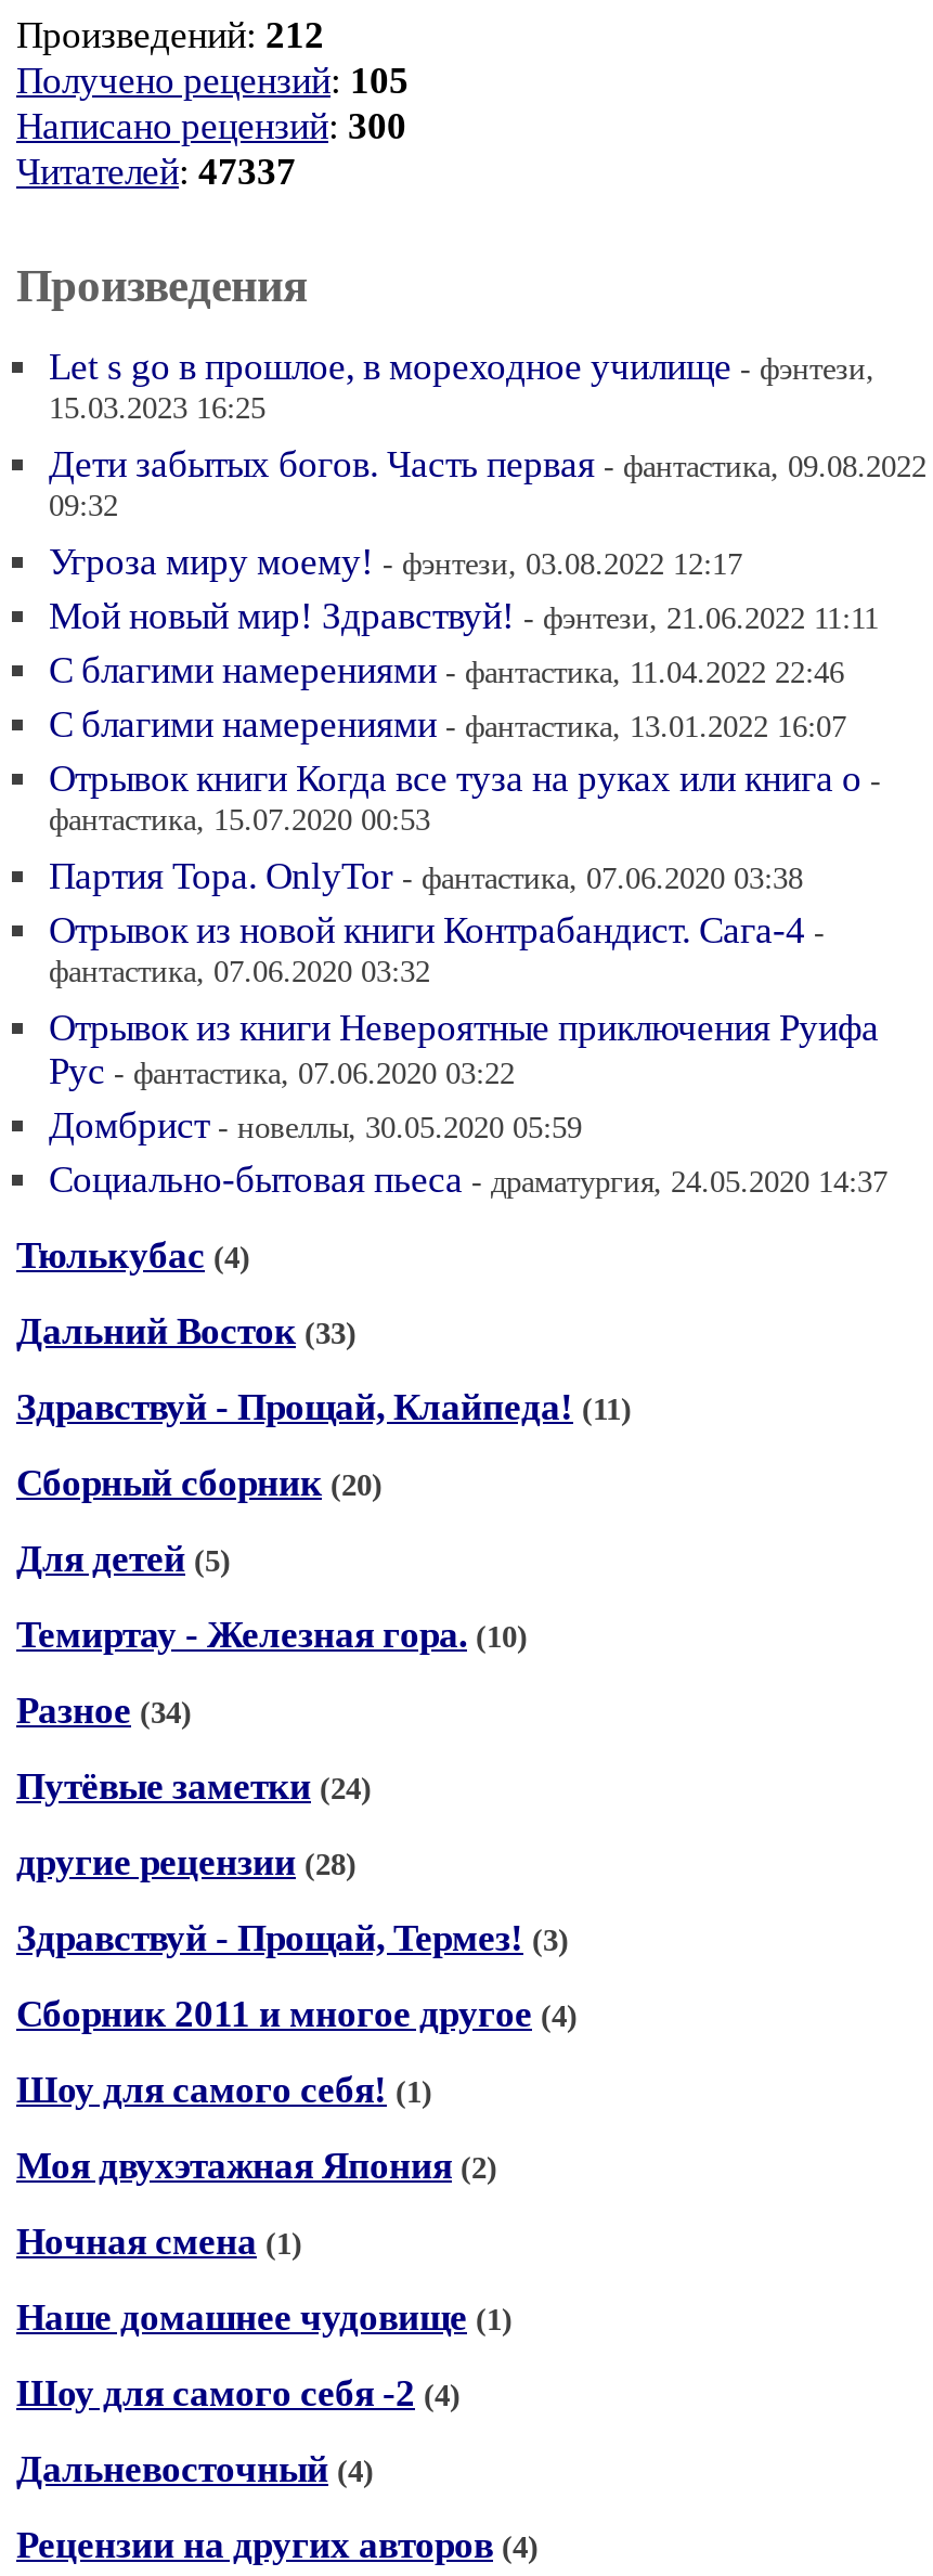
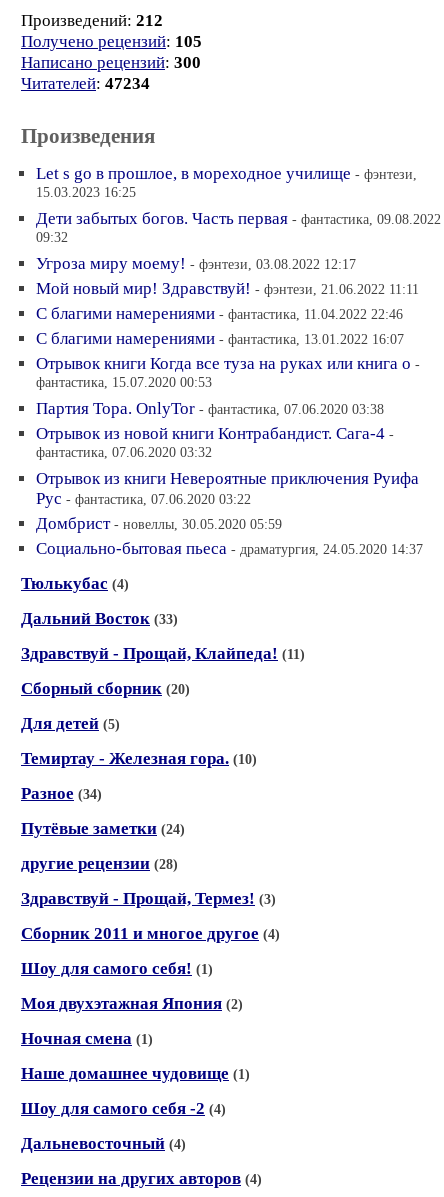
[16,152,296,193] Читателей: 47337 -> [21,74,150,93] Читателей: 47234

